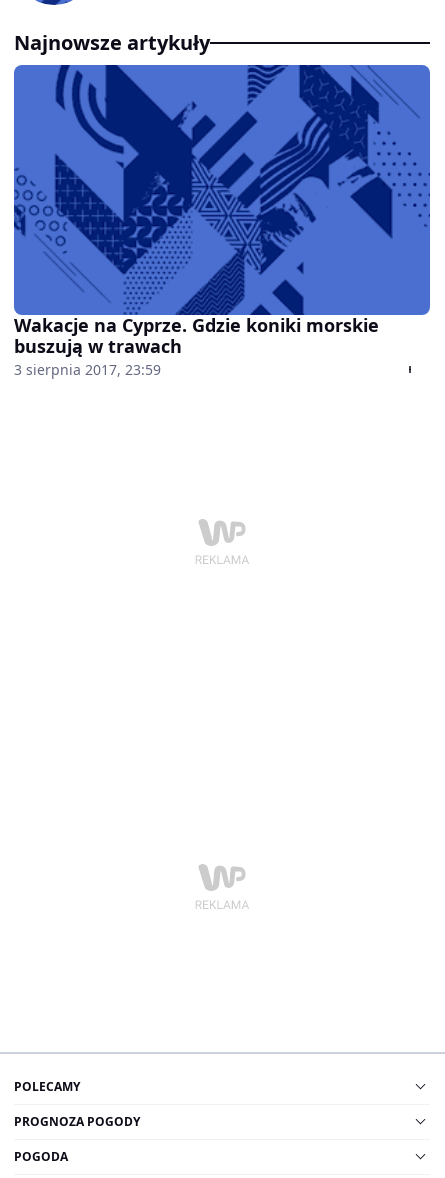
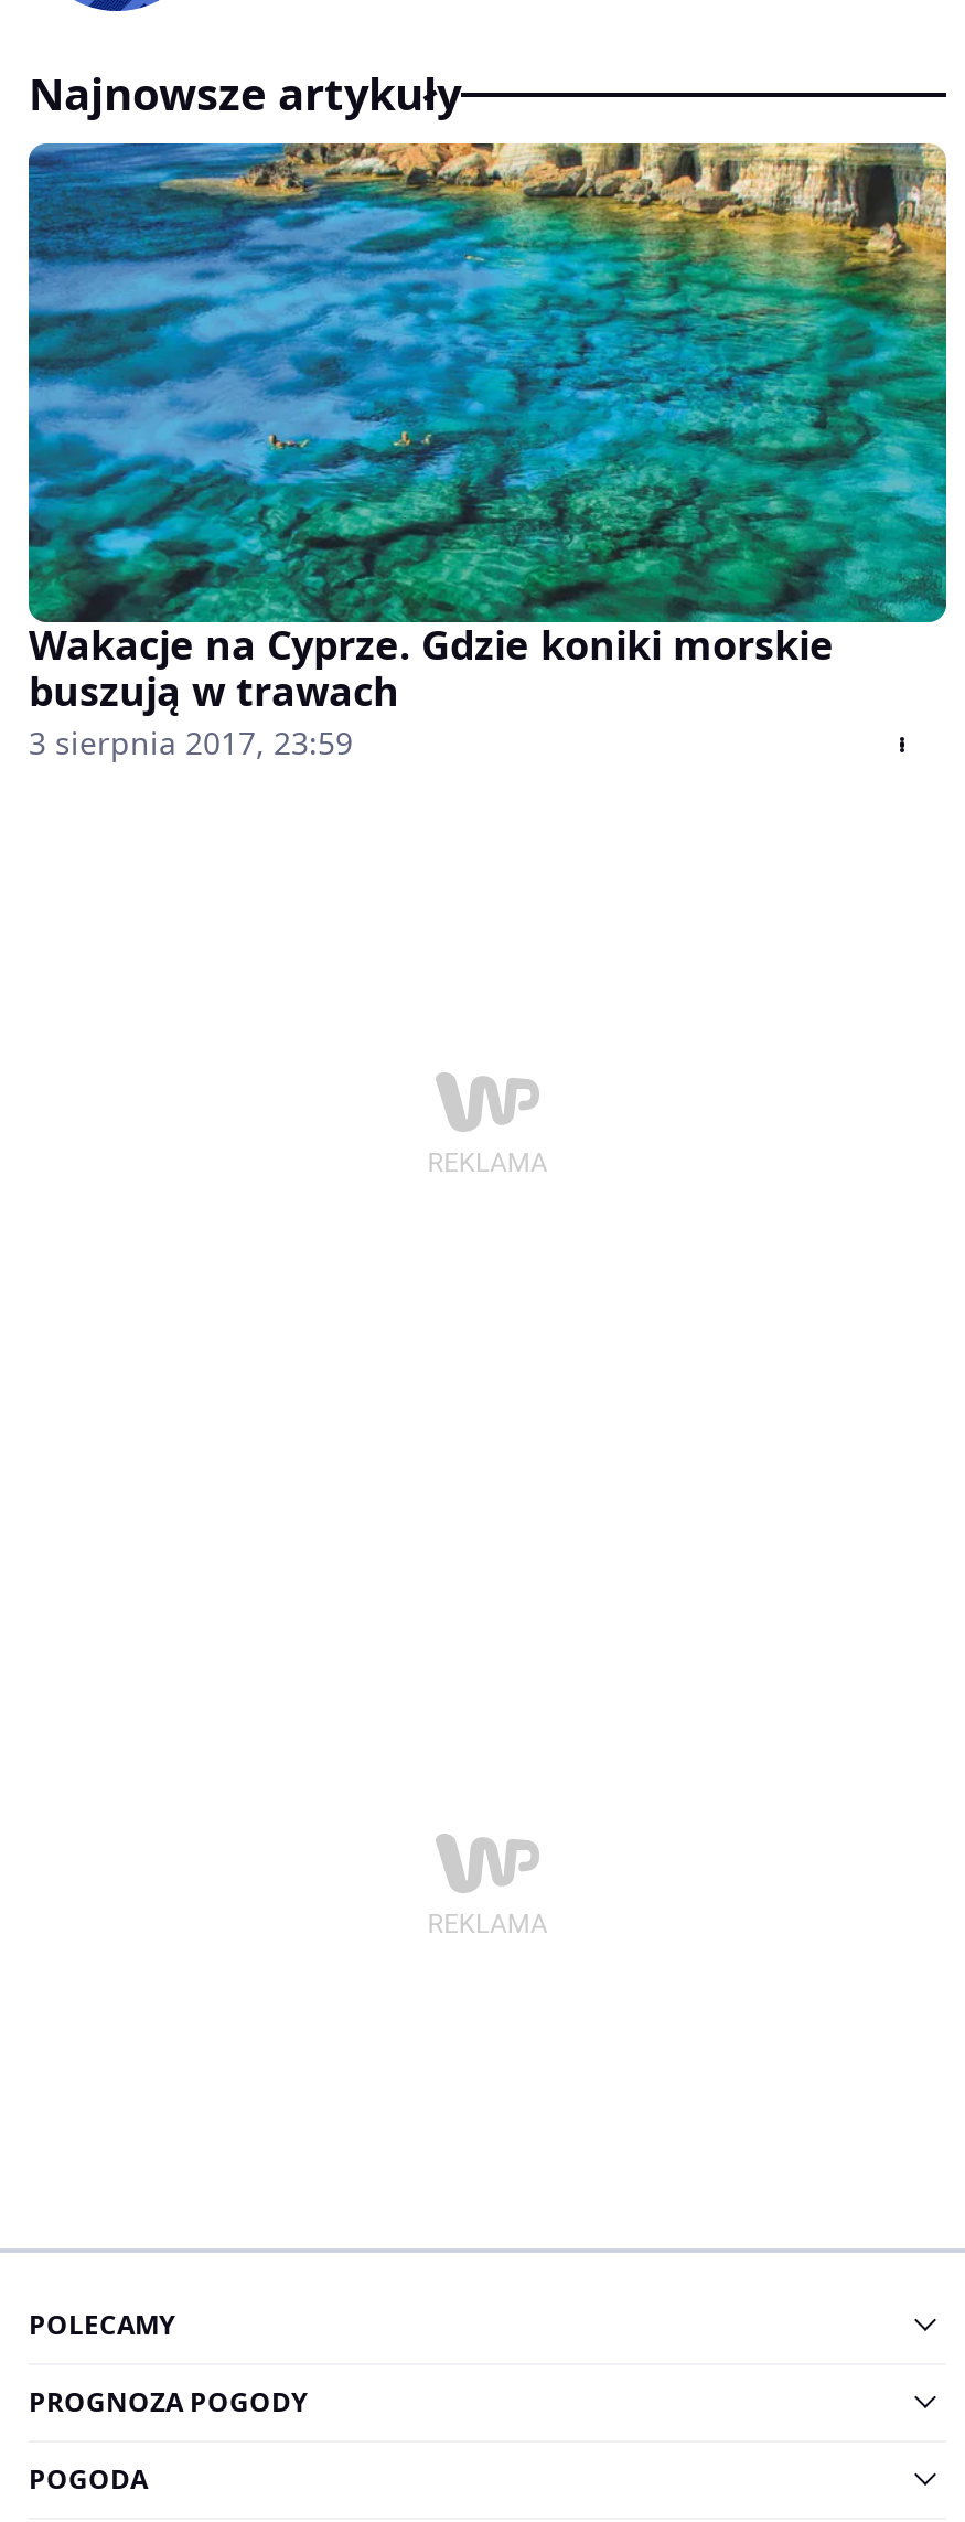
[13,64,431,316] [image] -> [26,141,948,624] [image]

